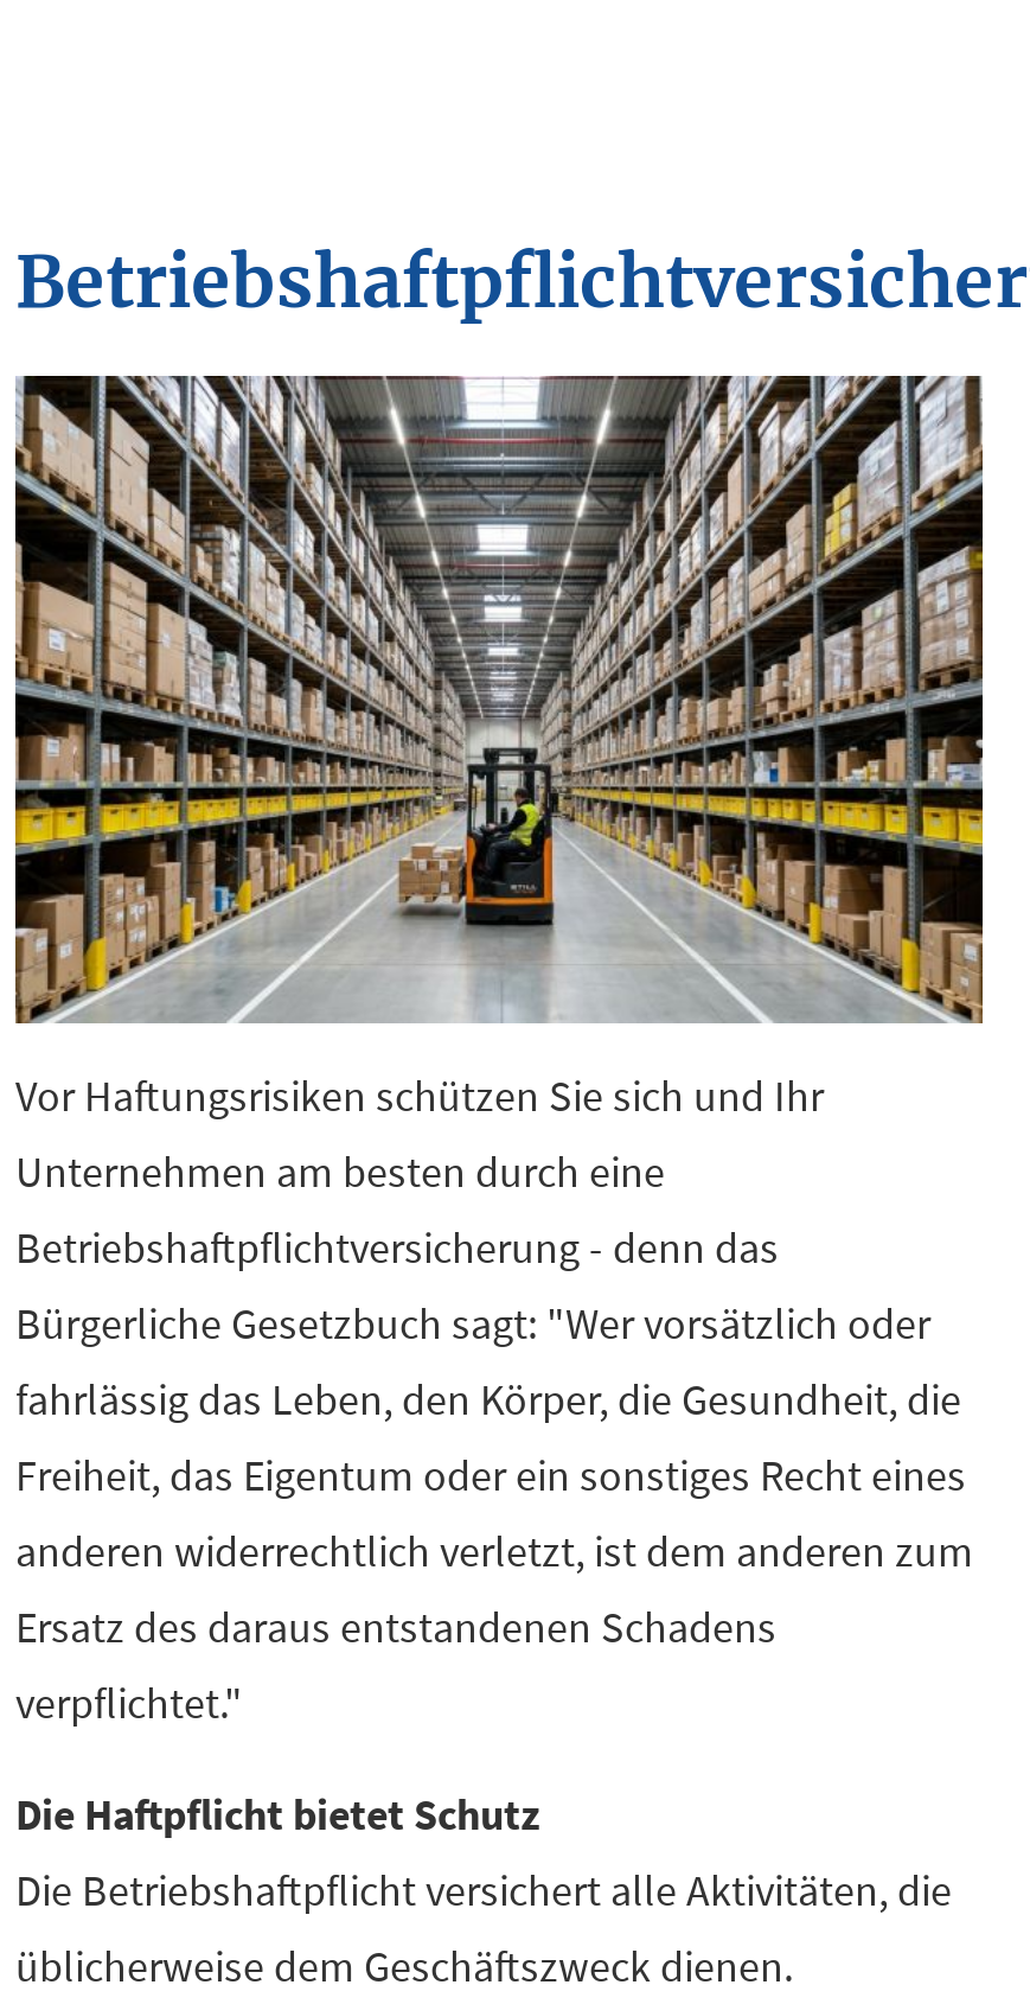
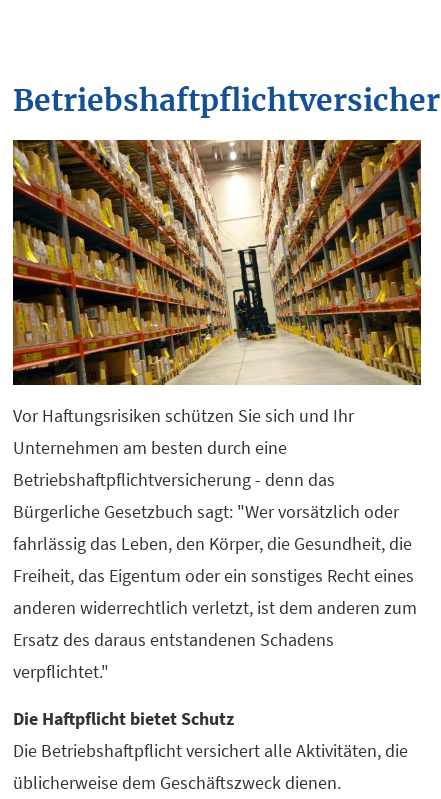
[13,374,985,1026] [image] -> [12,139,422,386] [image]

